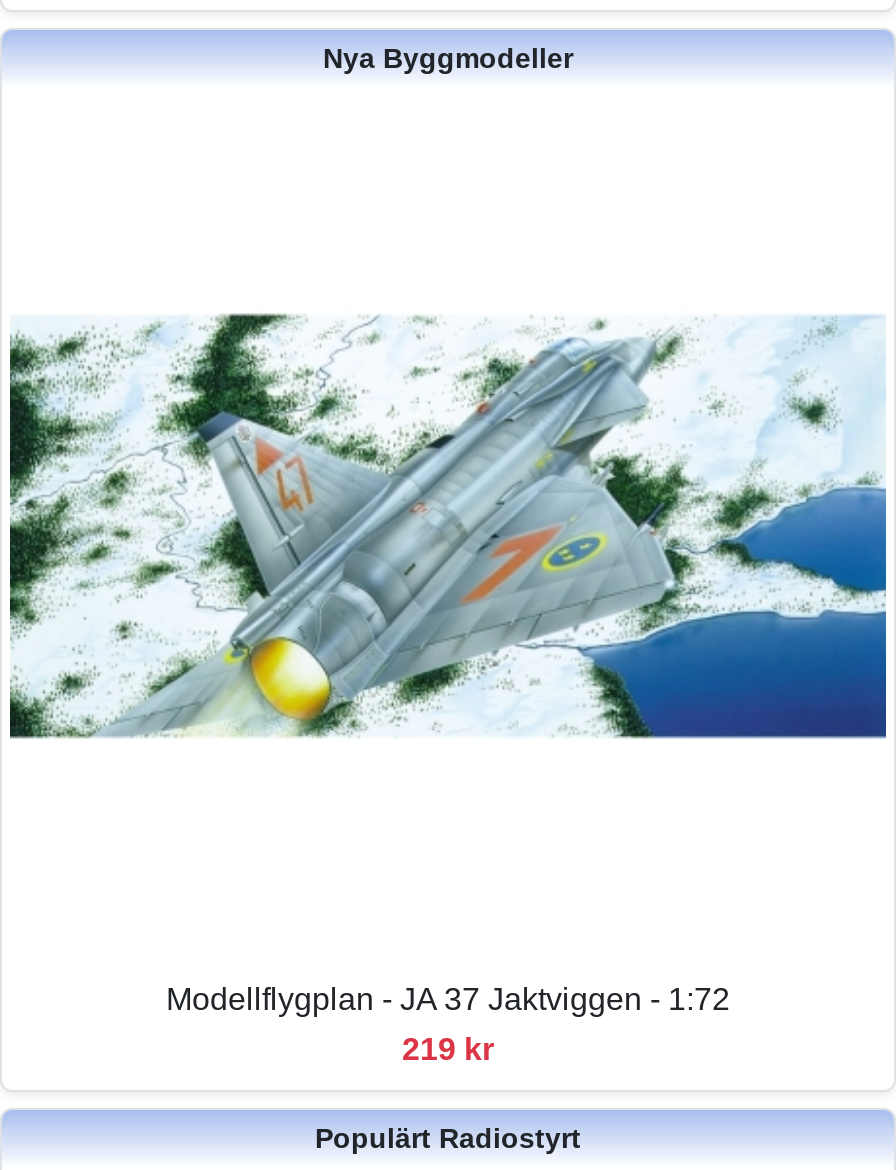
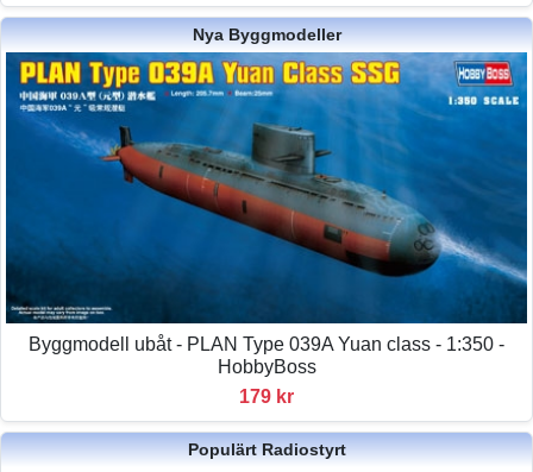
[8,312,888,774] [image] -> [5,51,528,325] [image]
[166,981,730,1015] Modellflygplan - JA 37 Jaktviggen - 1:72 -> [29,334,504,377] Byggmodell ubåt - PLAN Type 039A Yuan class - 1:350 - | HobbyBoss
[402,1031,494,1065] 219 kr -> [239,387,294,407] 179 kr

